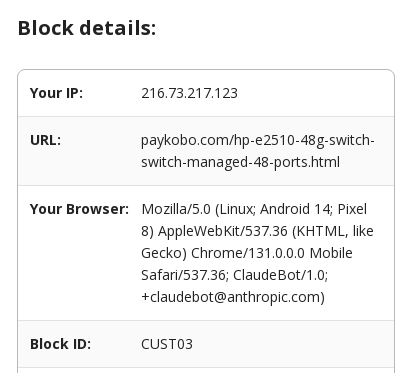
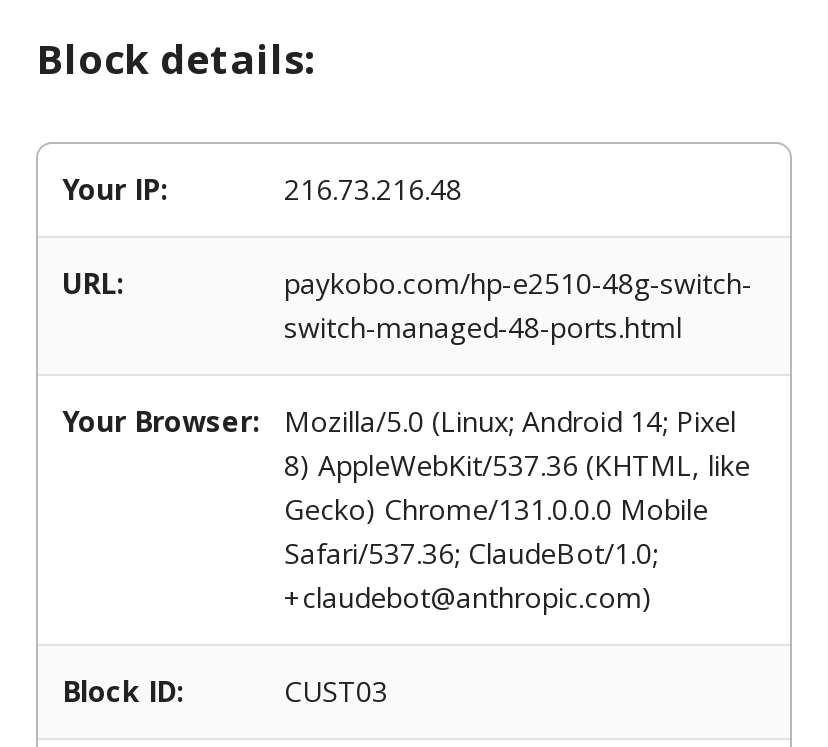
[141,83,238,102] 216.73.217.123 -> [284,170,462,208] 216.73.216.48

